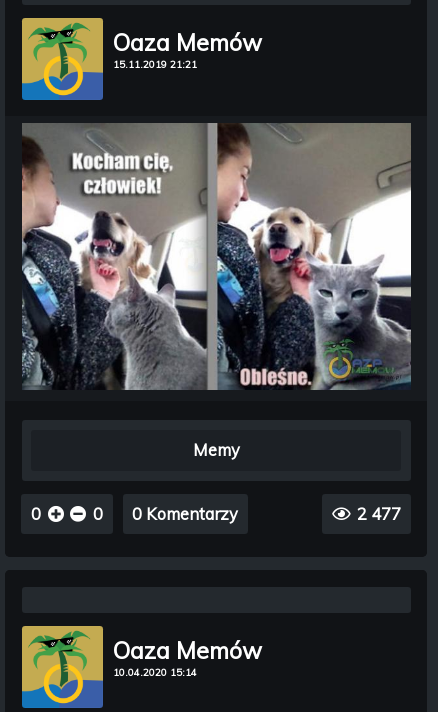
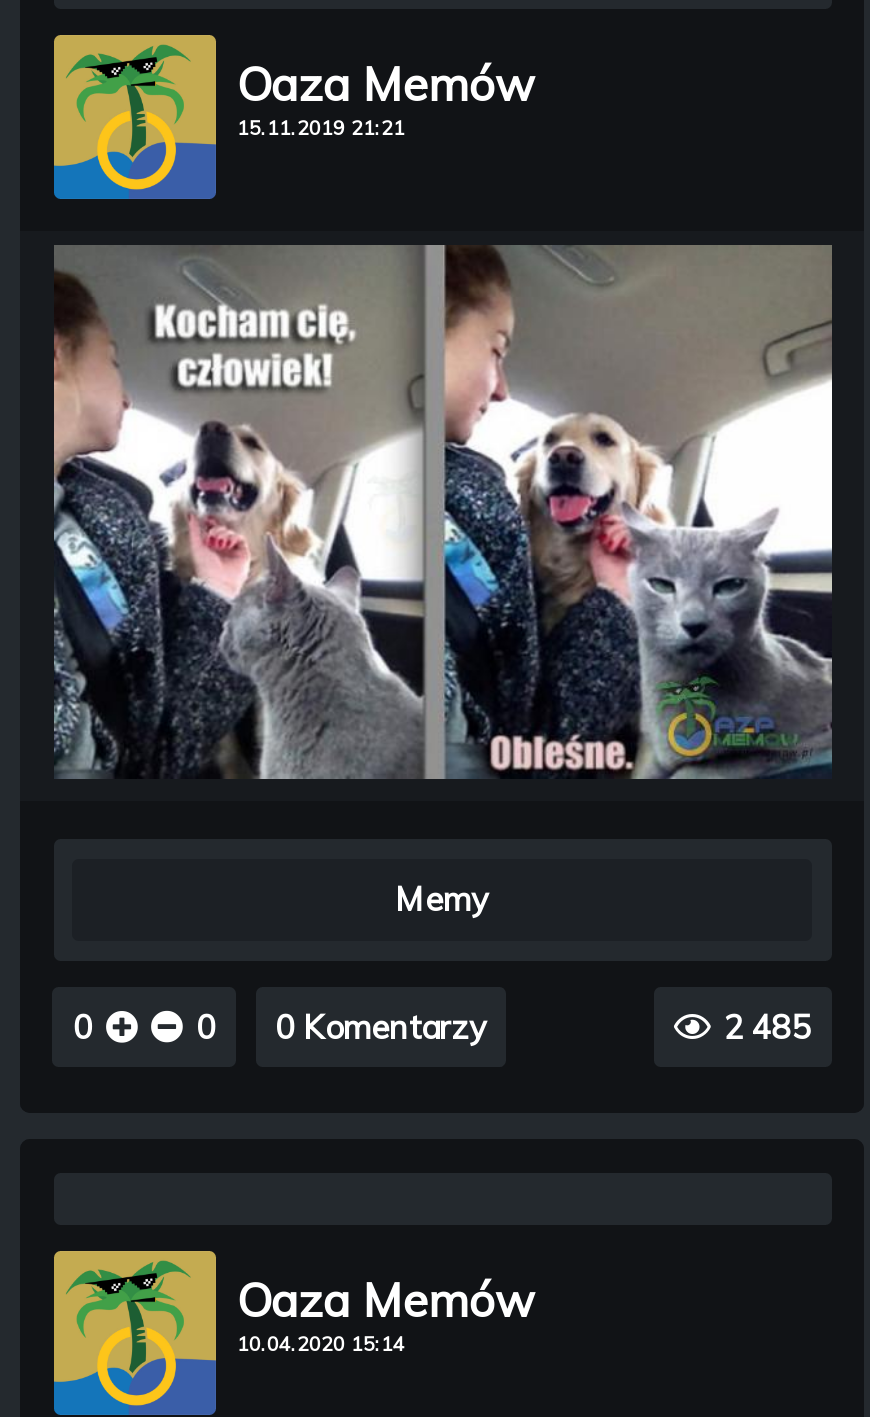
[357,503,401,523] 2 477 -> [723,1006,811,1046] 2 485

